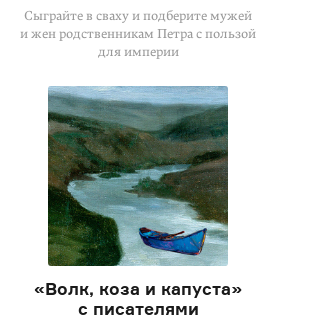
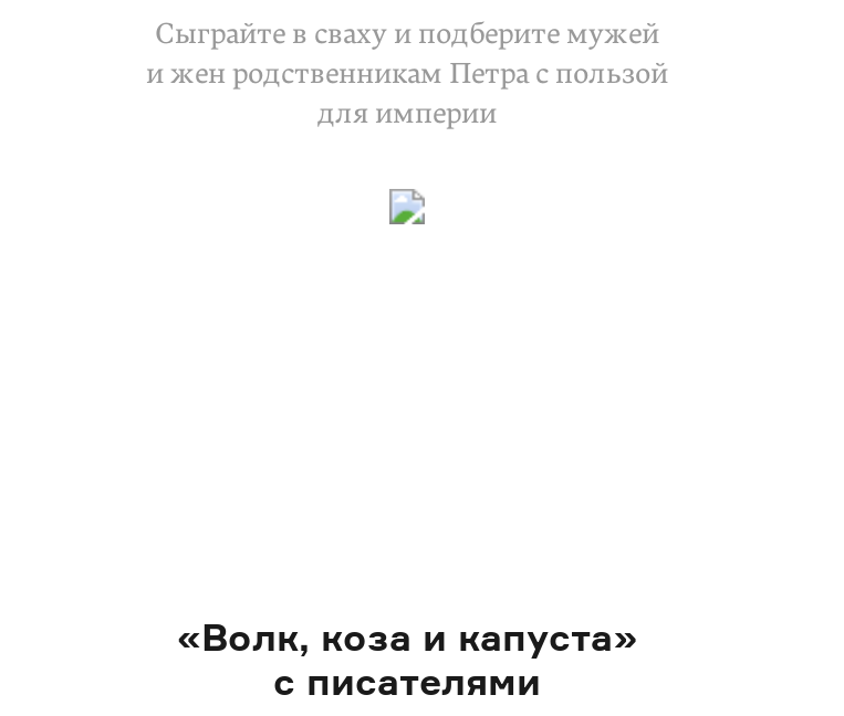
[47,85,229,267] [image] -> none

